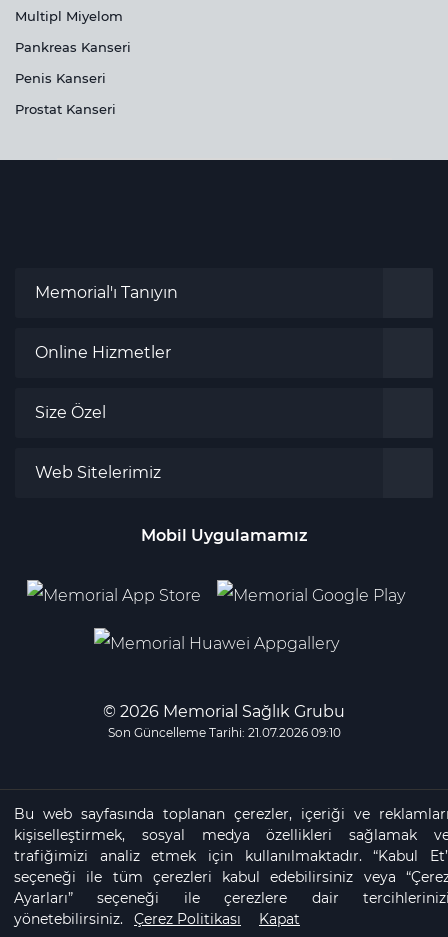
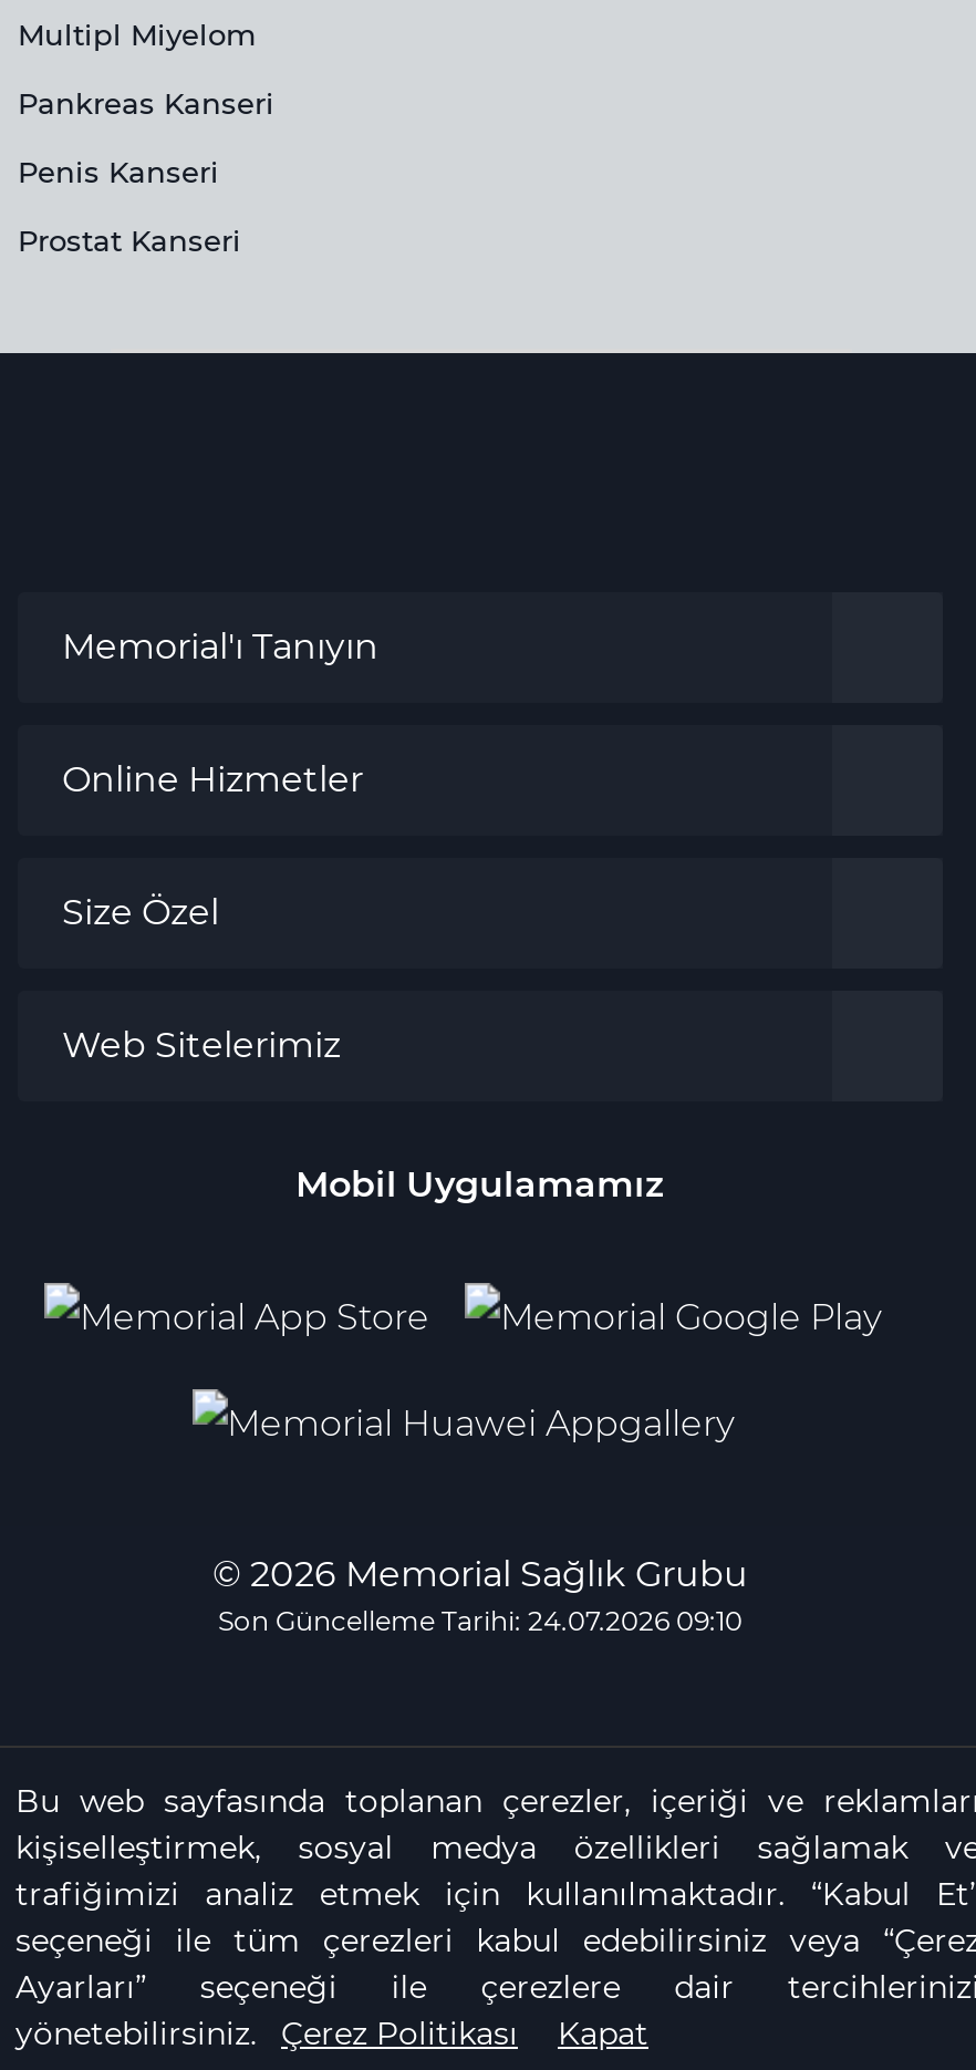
[107,725,340,740] Son Güncelleme Tarihi: 21.07.2026 09:10 -> [218,1604,743,1637] Son Güncelleme Tarihi: 24.07.2026 09:10

